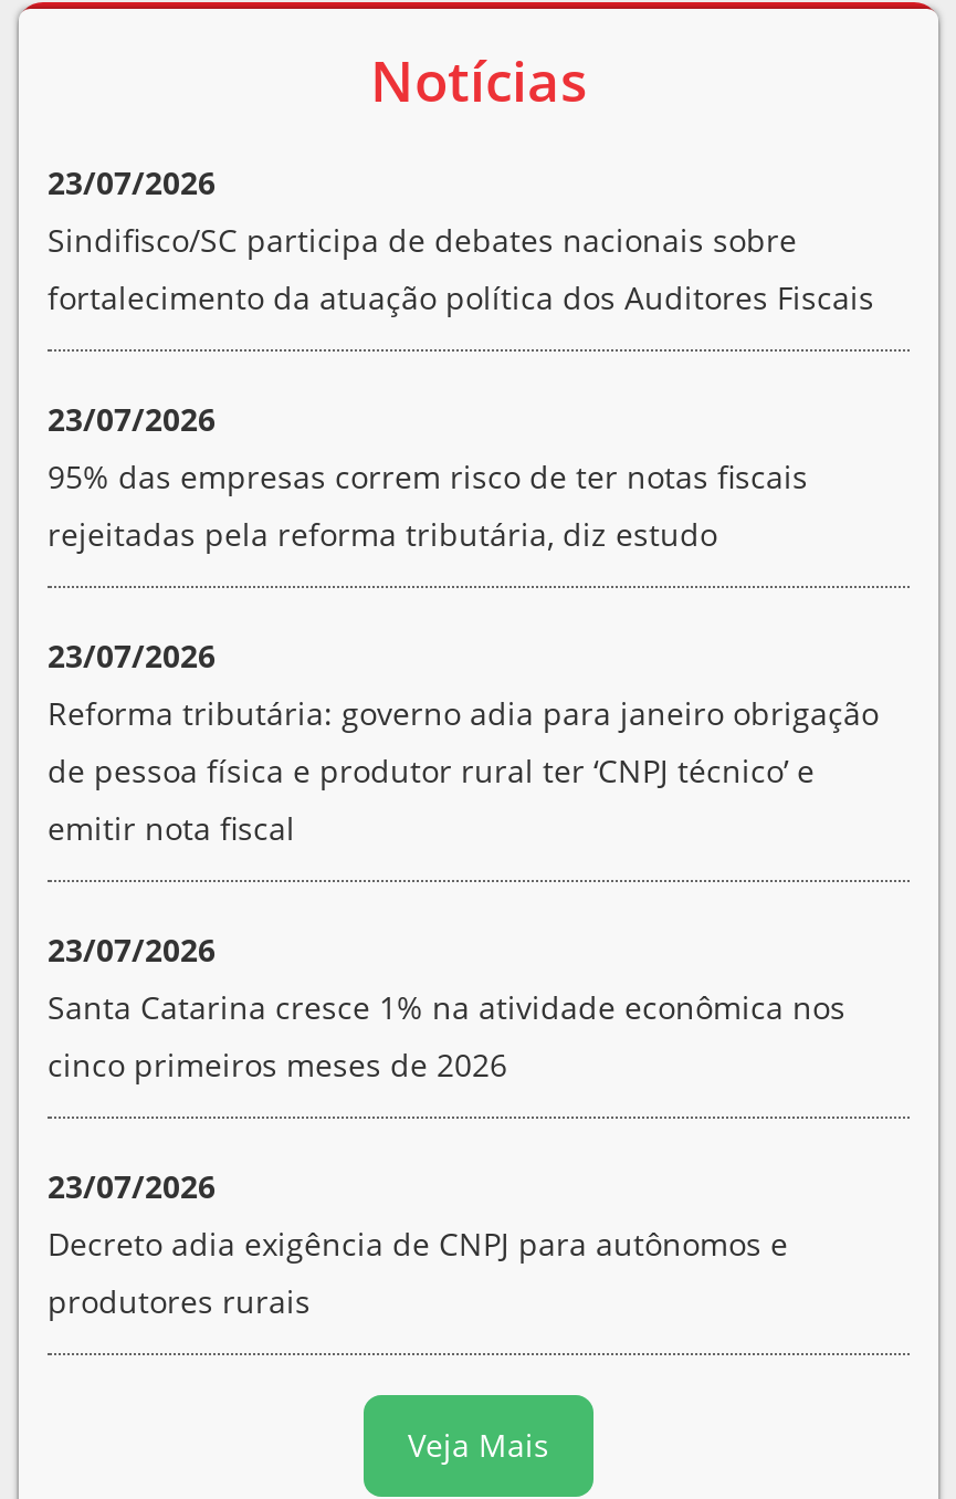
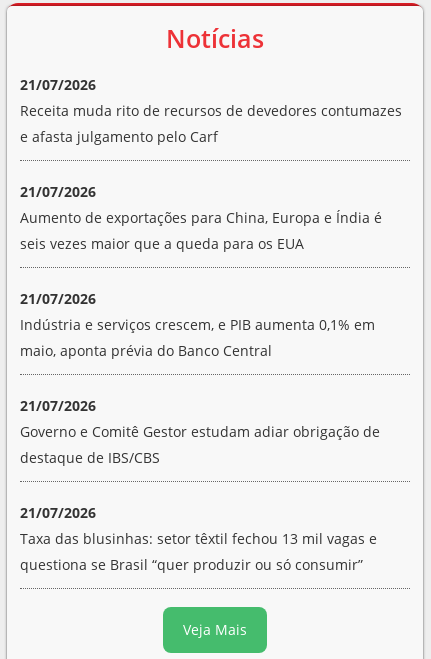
[48,162,874,319] 23/07/2026 | Sindifisco/SC participa de debates nacionais sobre | fortalecimento da atuação política dos Auditores Fiscais -> [20,75,402,146] 21/07/2026 | Receita muda rito de recursos de devedores contumazes | e afasta julgamento pelo Carf
[48,398,808,555] 23/07/2026 | 95% das empresas correm risco de ter notas fiscais | rejeitadas pela reforma tributária, diz estudo -> [20,182,382,253] 21/07/2026 | Aumento de exportações para China, Europa e Índia é | seis vezes maior que a queda para os EUA
[48,635,879,849] 23/07/2026 | Reforma tributária: governo adia para janeiro obrigação | de pessoa física e produtor rural ter ‘CNPJ técnico’ e | emitir nota fiscal -> [20,289,375,360] 21/07/2026 | Indústria e serviços crescem, e PIB aumenta 0,1% em | maio, aponta prévia do Banco Central
[48,929,845,1086] 23/07/2026 | Santa Catarina cresce 1% na atividade econômica nos | cinco primeiros meses de 2026 -> [20,396,380,467] 21/07/2026 | Governo e Comitê Gestor estudam adiar obrigação de | destaque de IBS/CBS
[48,1165,788,1322] 23/07/2026 | Decreto adia exigência de CNPJ para autônomos e | produtores rurais -> [20,503,377,574] 21/07/2026 | Taxa das blusinhas: setor têxtil fechou 13 mil vagas e | questiona se Brasil “quer produzir ou só consumir”

